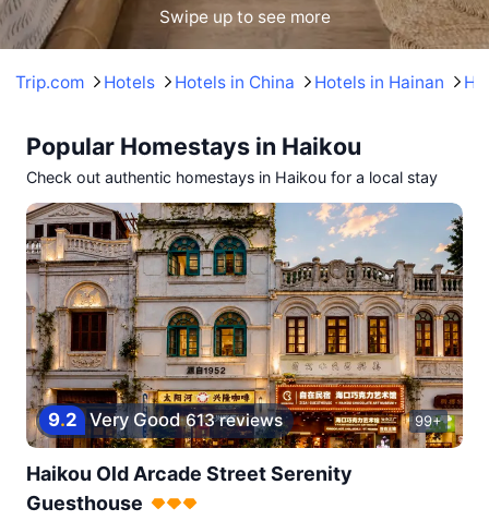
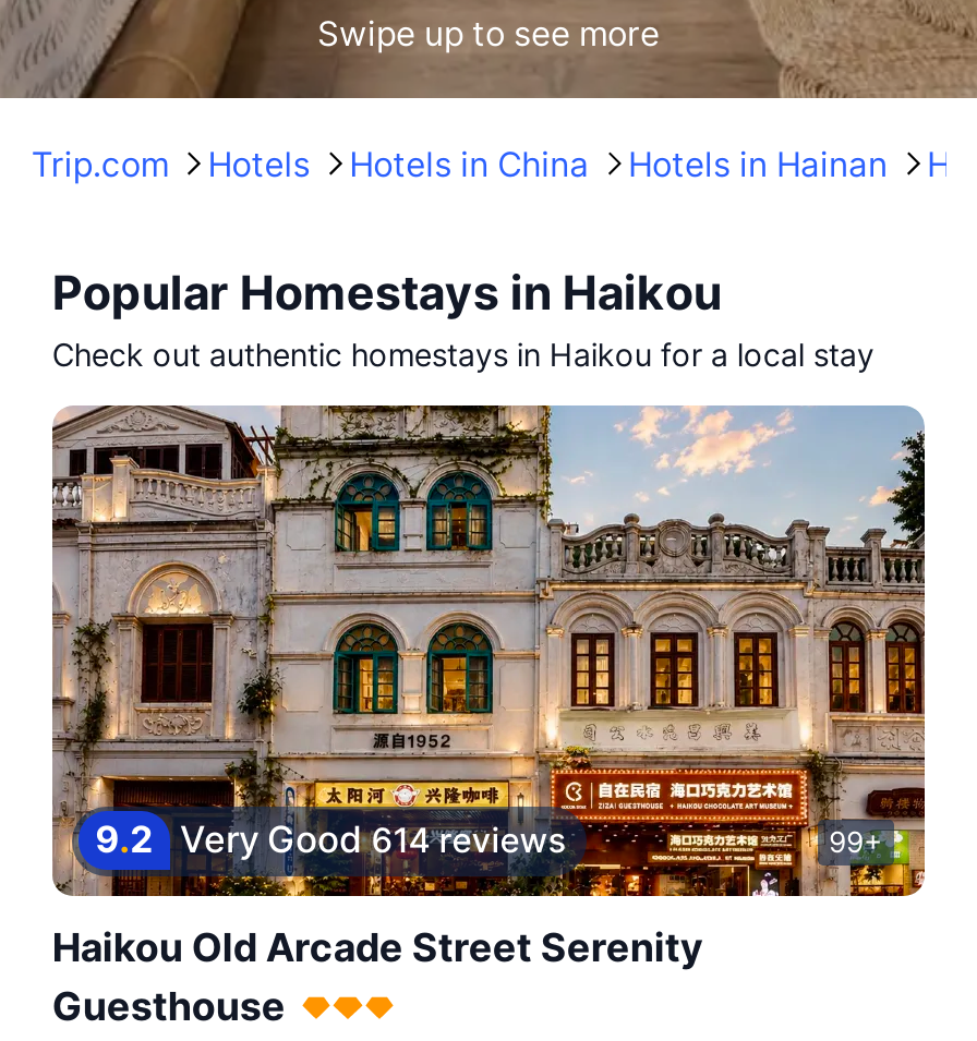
[48,409,283,430] 9.2 Very Good 613 reviews -> [95,817,565,861] 9.2 Very Good 614 reviews

